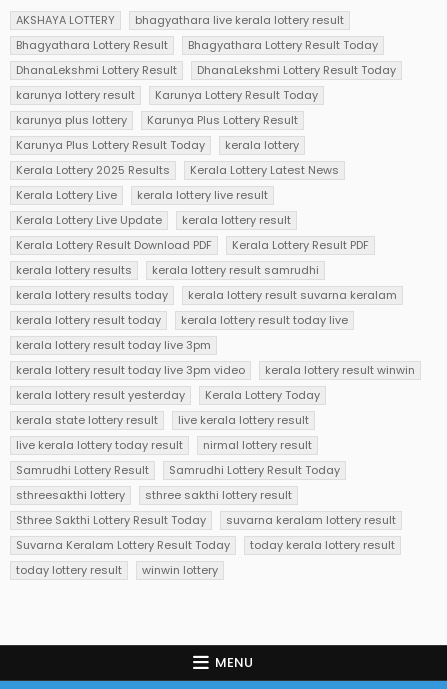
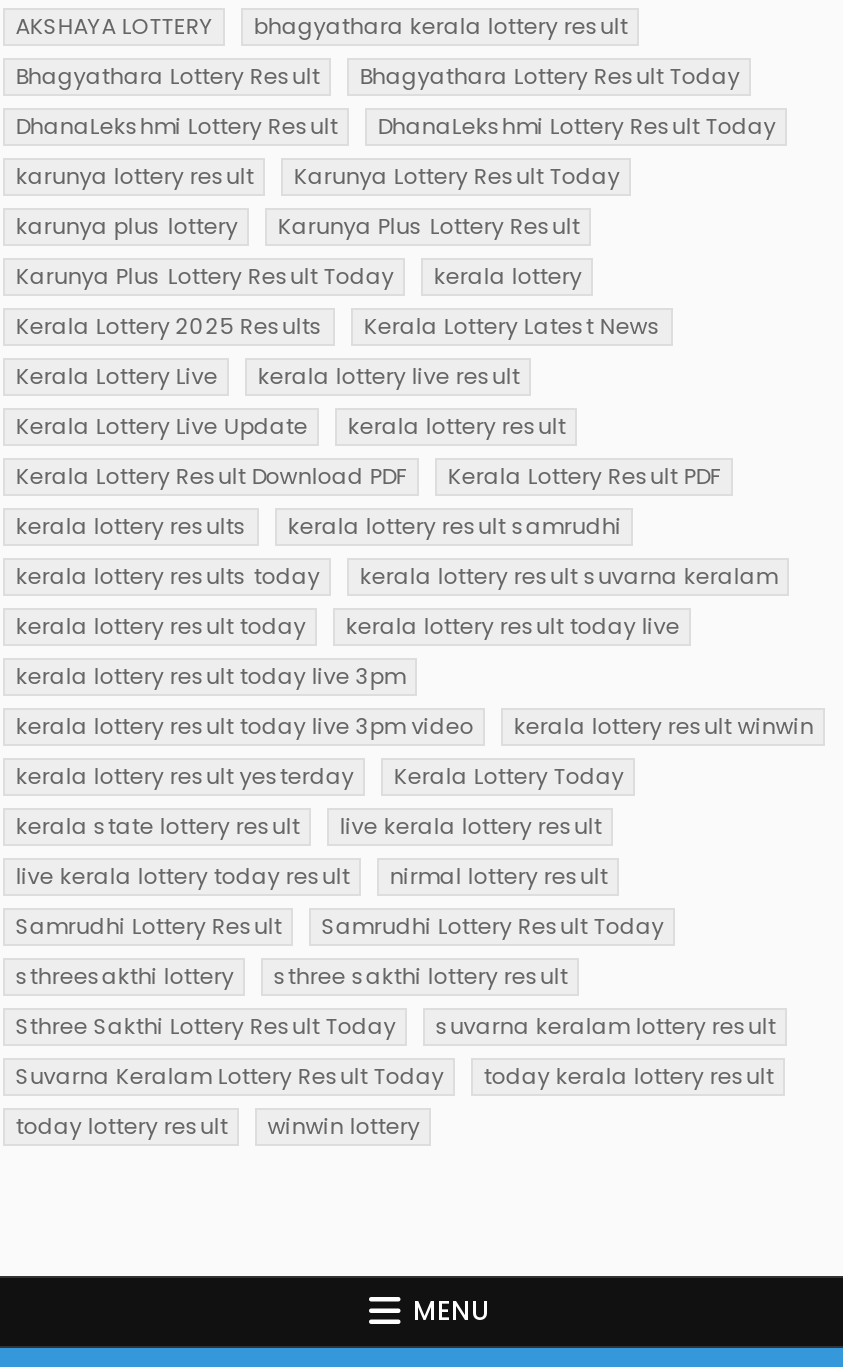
[135,12,344,28] bhagyathara live kerala lottery result -> [253,10,627,42] bhagyathara kerala lottery result

